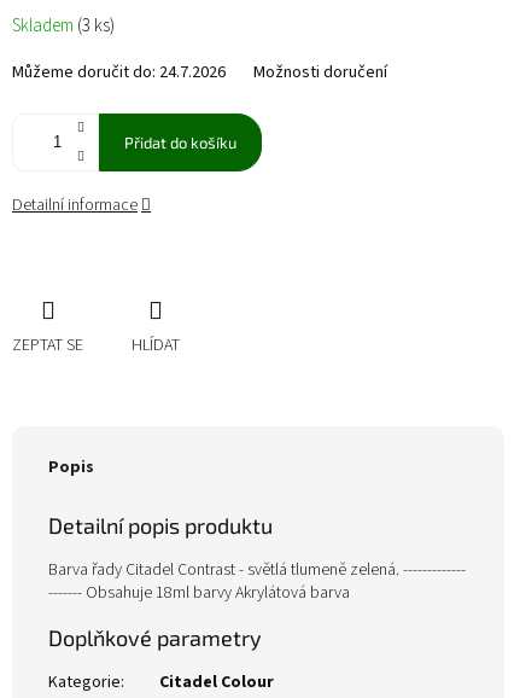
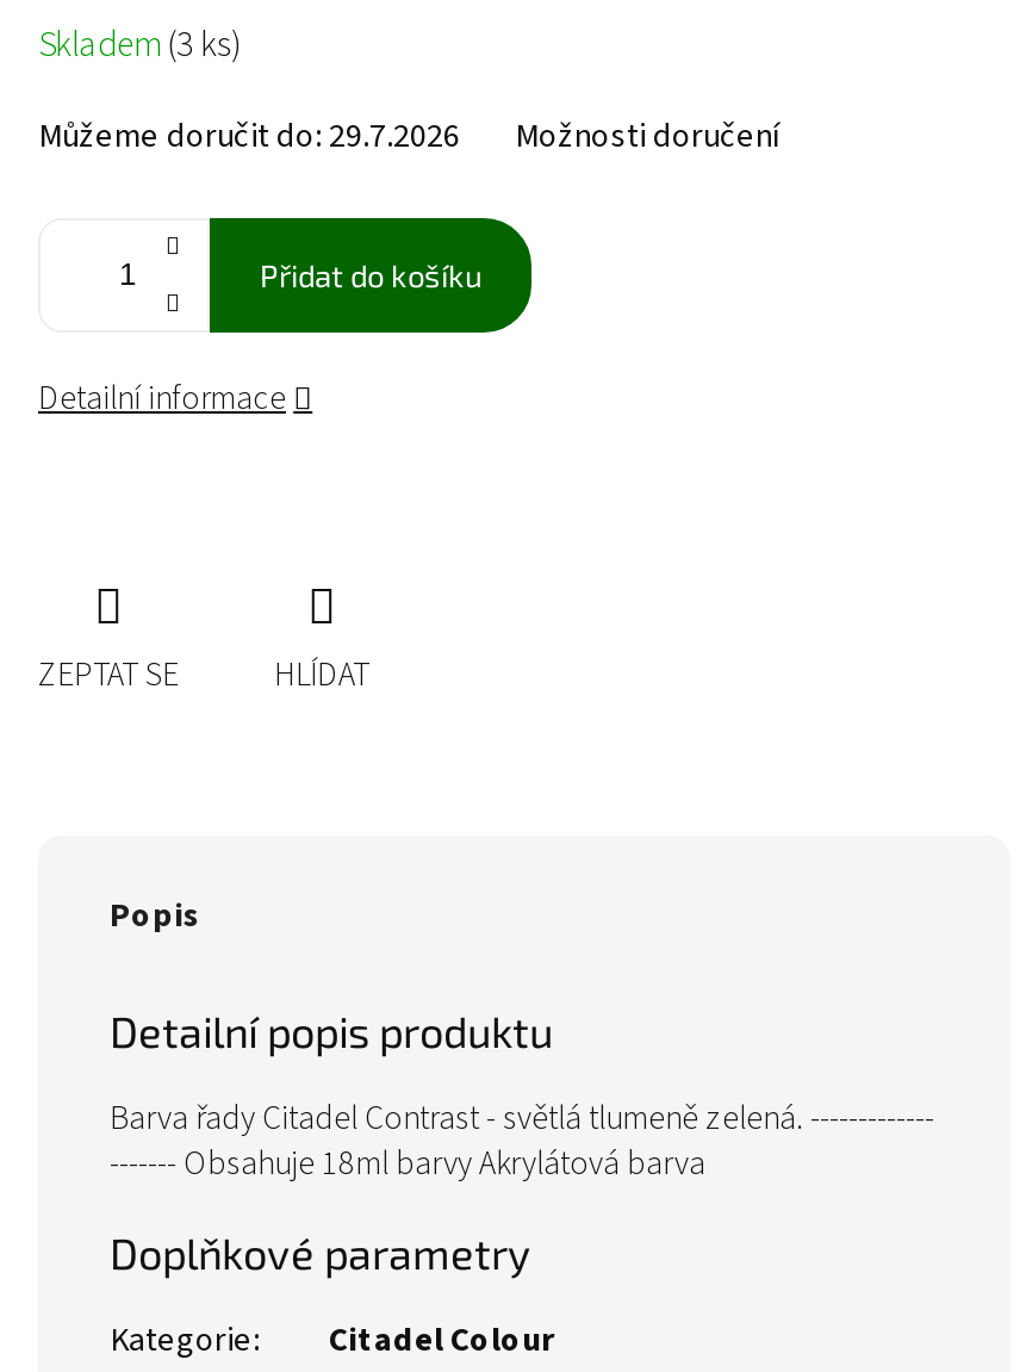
[12,60,226,84] Můžeme doručit do: 24.7.2026 -> [38,113,460,160] Můžeme doručit do: 29.7.2026

